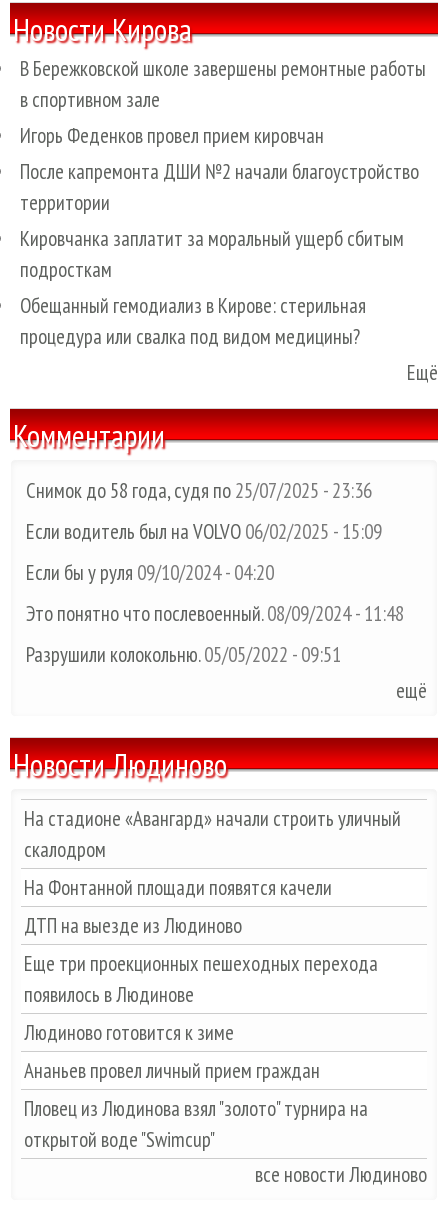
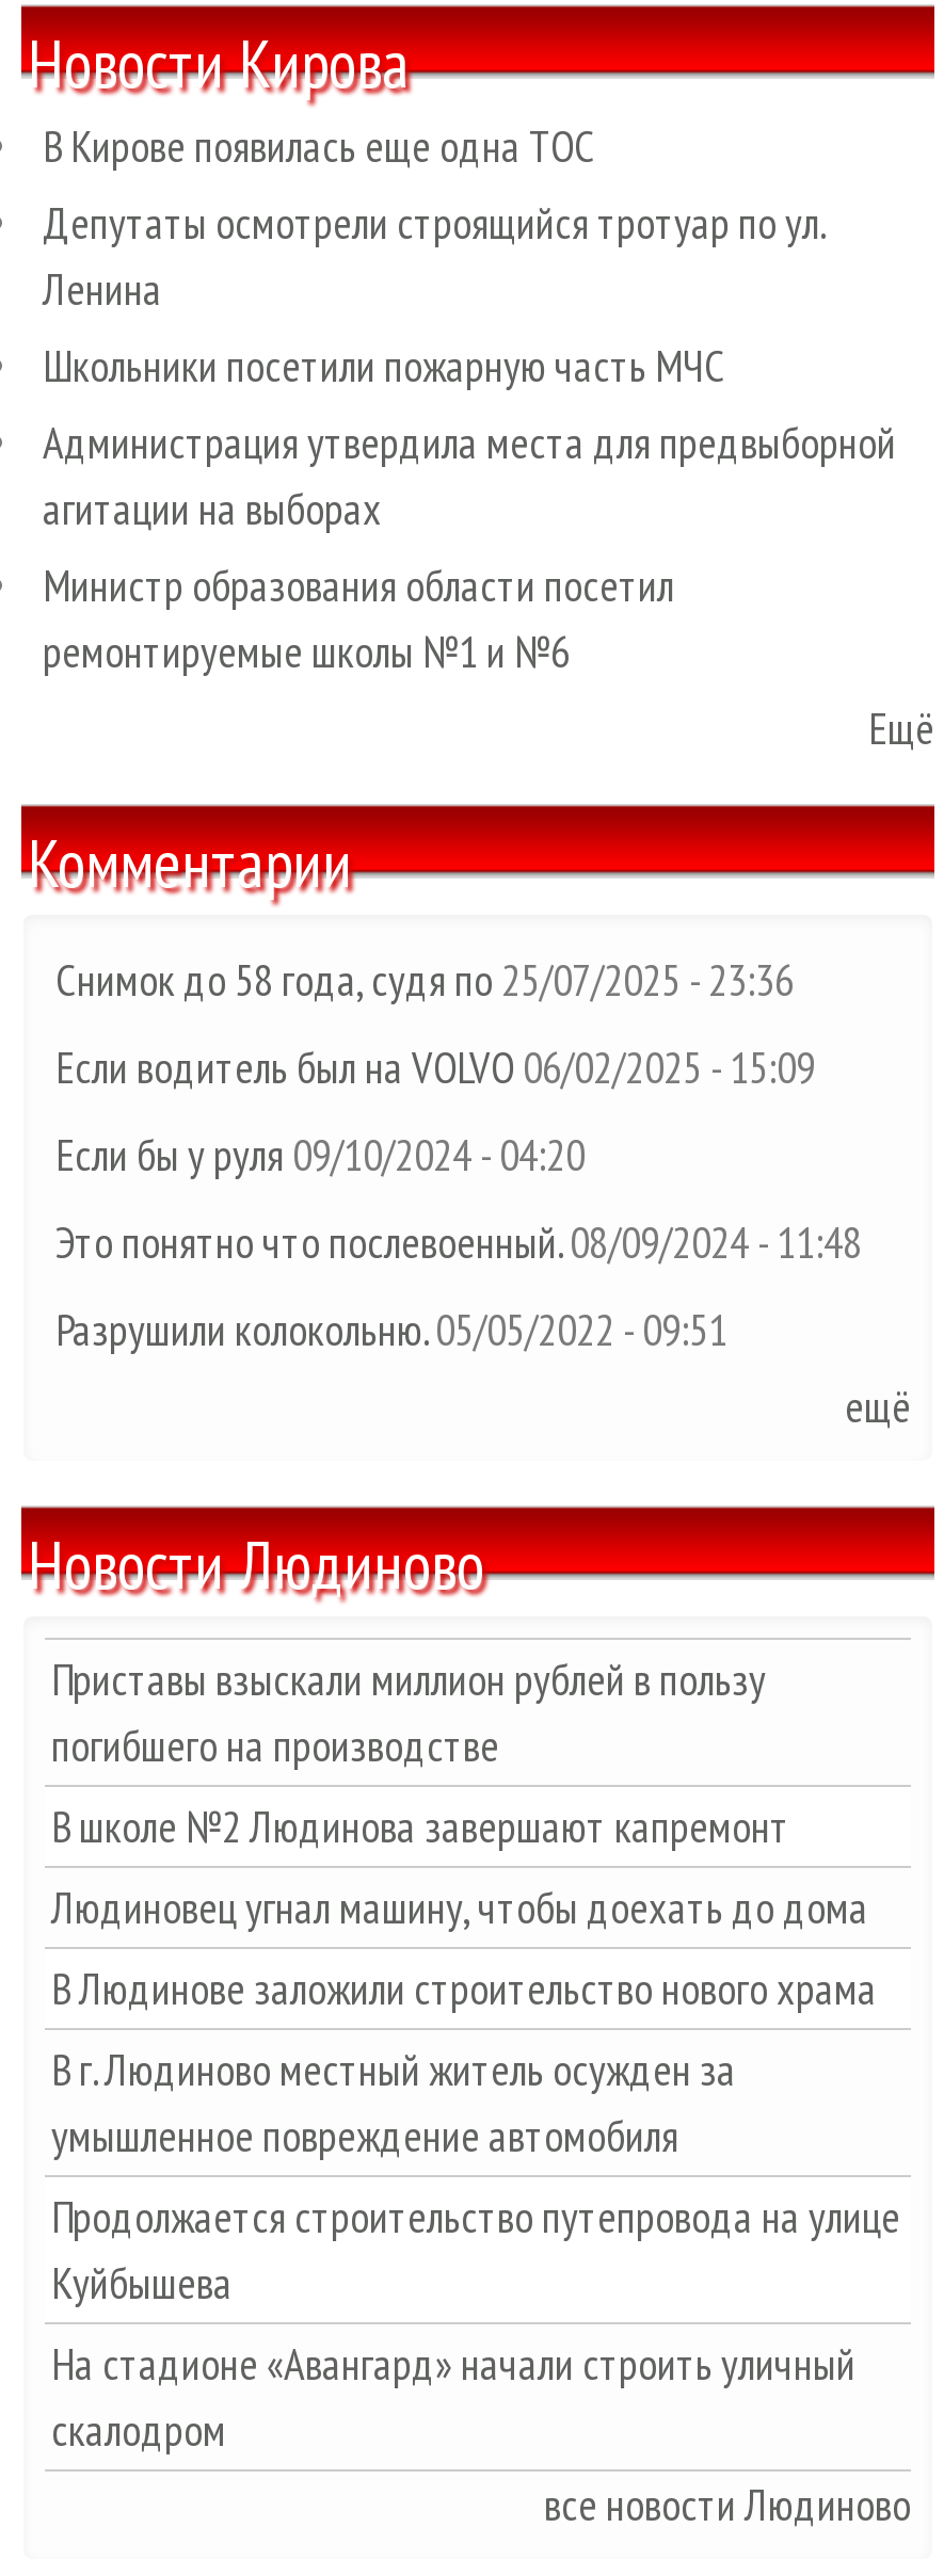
[20,55,426,350] В Бережковской школе завершены ремонтные работы | в спортивном зале | Игорь Феденков провел прием кировчан | После капремонта ДШИ №2 начали благоустройство | территории | Кировчанка заплатит за моральный ущерб сбитым | подросткам | Обещанный гемодиализ в Кирове: стерильная | процедура или свалка под видом медицины? -> [43,117,896,680] В Кирове появилась еще одна ТОС | Депутаты осмотрели строящийся тротуар по ул. | Ленина | Школьники посетили пожарную часть МЧС | Администрация утвердила места для предвыборной | агитации на выборах | Министр образования области посетил | ремонтируемые школы №1 и №6
moved [13,359,438,785] -> [28,699,934,1607]: Ещё | Снимок до 58 года, судя по 25/07/2025 - 23:36 | Если водитель был на VOLVO 06/02/2025 - 15:09 | Если бы у руля 09/10/2024 - 04:20 | Это понятно что послевоенный.08/09/2024 - 11:48 | Разрушили колокольню.05/05/2022 - 09:51 | ещё | Новости Людиново
none -> [51,1650,900,2311] Приставы взыскали миллион рублей в пользу | погибшего на производстве | В школе №2 Людинова завершают капремонт | Людиновец угнал машину, чтобы доехать до дома | В Людинове заложили строительство нового храма | В г. Людиново местный житель осужден за | умышленное повреждение автомобиля | Продолжается строительство путепровода на улице | Куйбышева
moved [24,805,401,863] -> [51,2335,855,2458]: На стадионе «Авангард» начали строить уличный | скалодром
[24,874,378,1153] На Фонтанной площади появятся качели | ДТП на выезде из Людиново | Еще три проекционных пешеходных перехода | появилось в Людинове | Людиново готовится к зиме | Ананьев провел личный прием граждан | Пловец из Людинова взял "золото" турнира на | открытой воде "Swimcup" -> none

